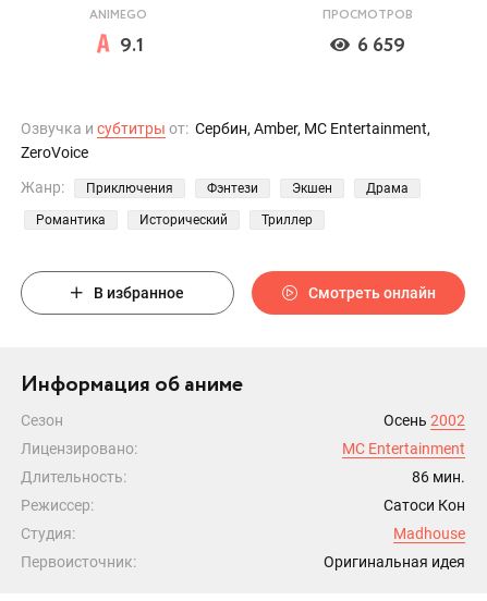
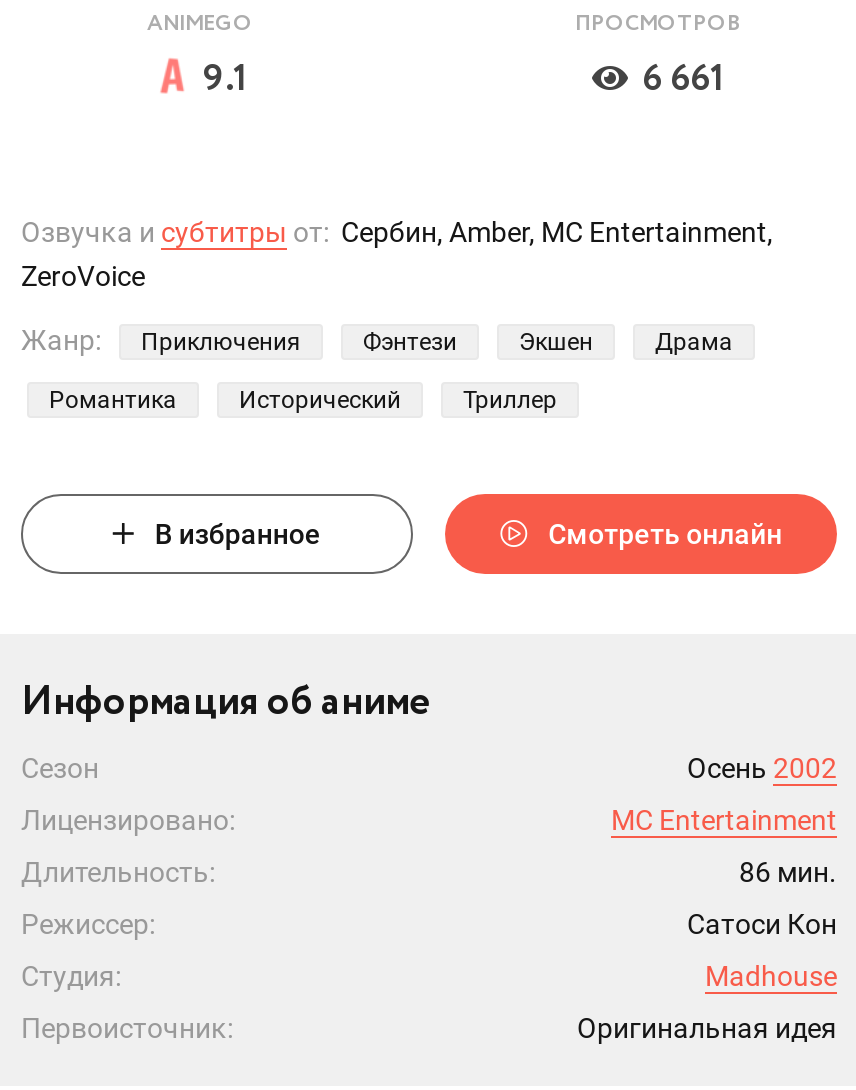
[357,32,405,60] 6 659 -> [642,54,724,106] 6 661

